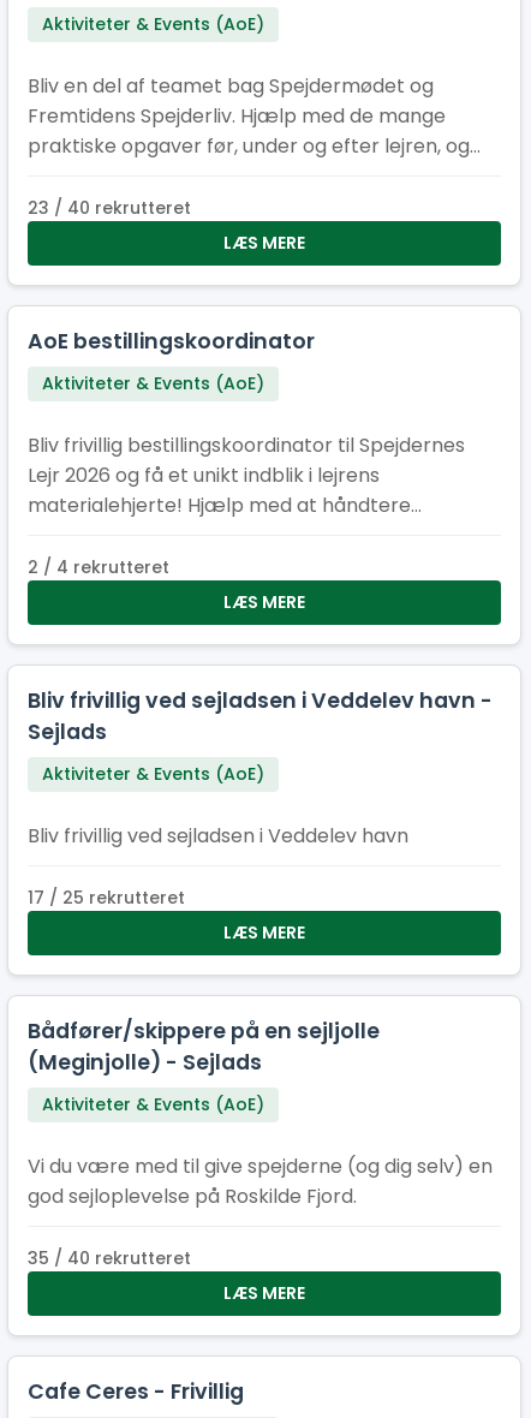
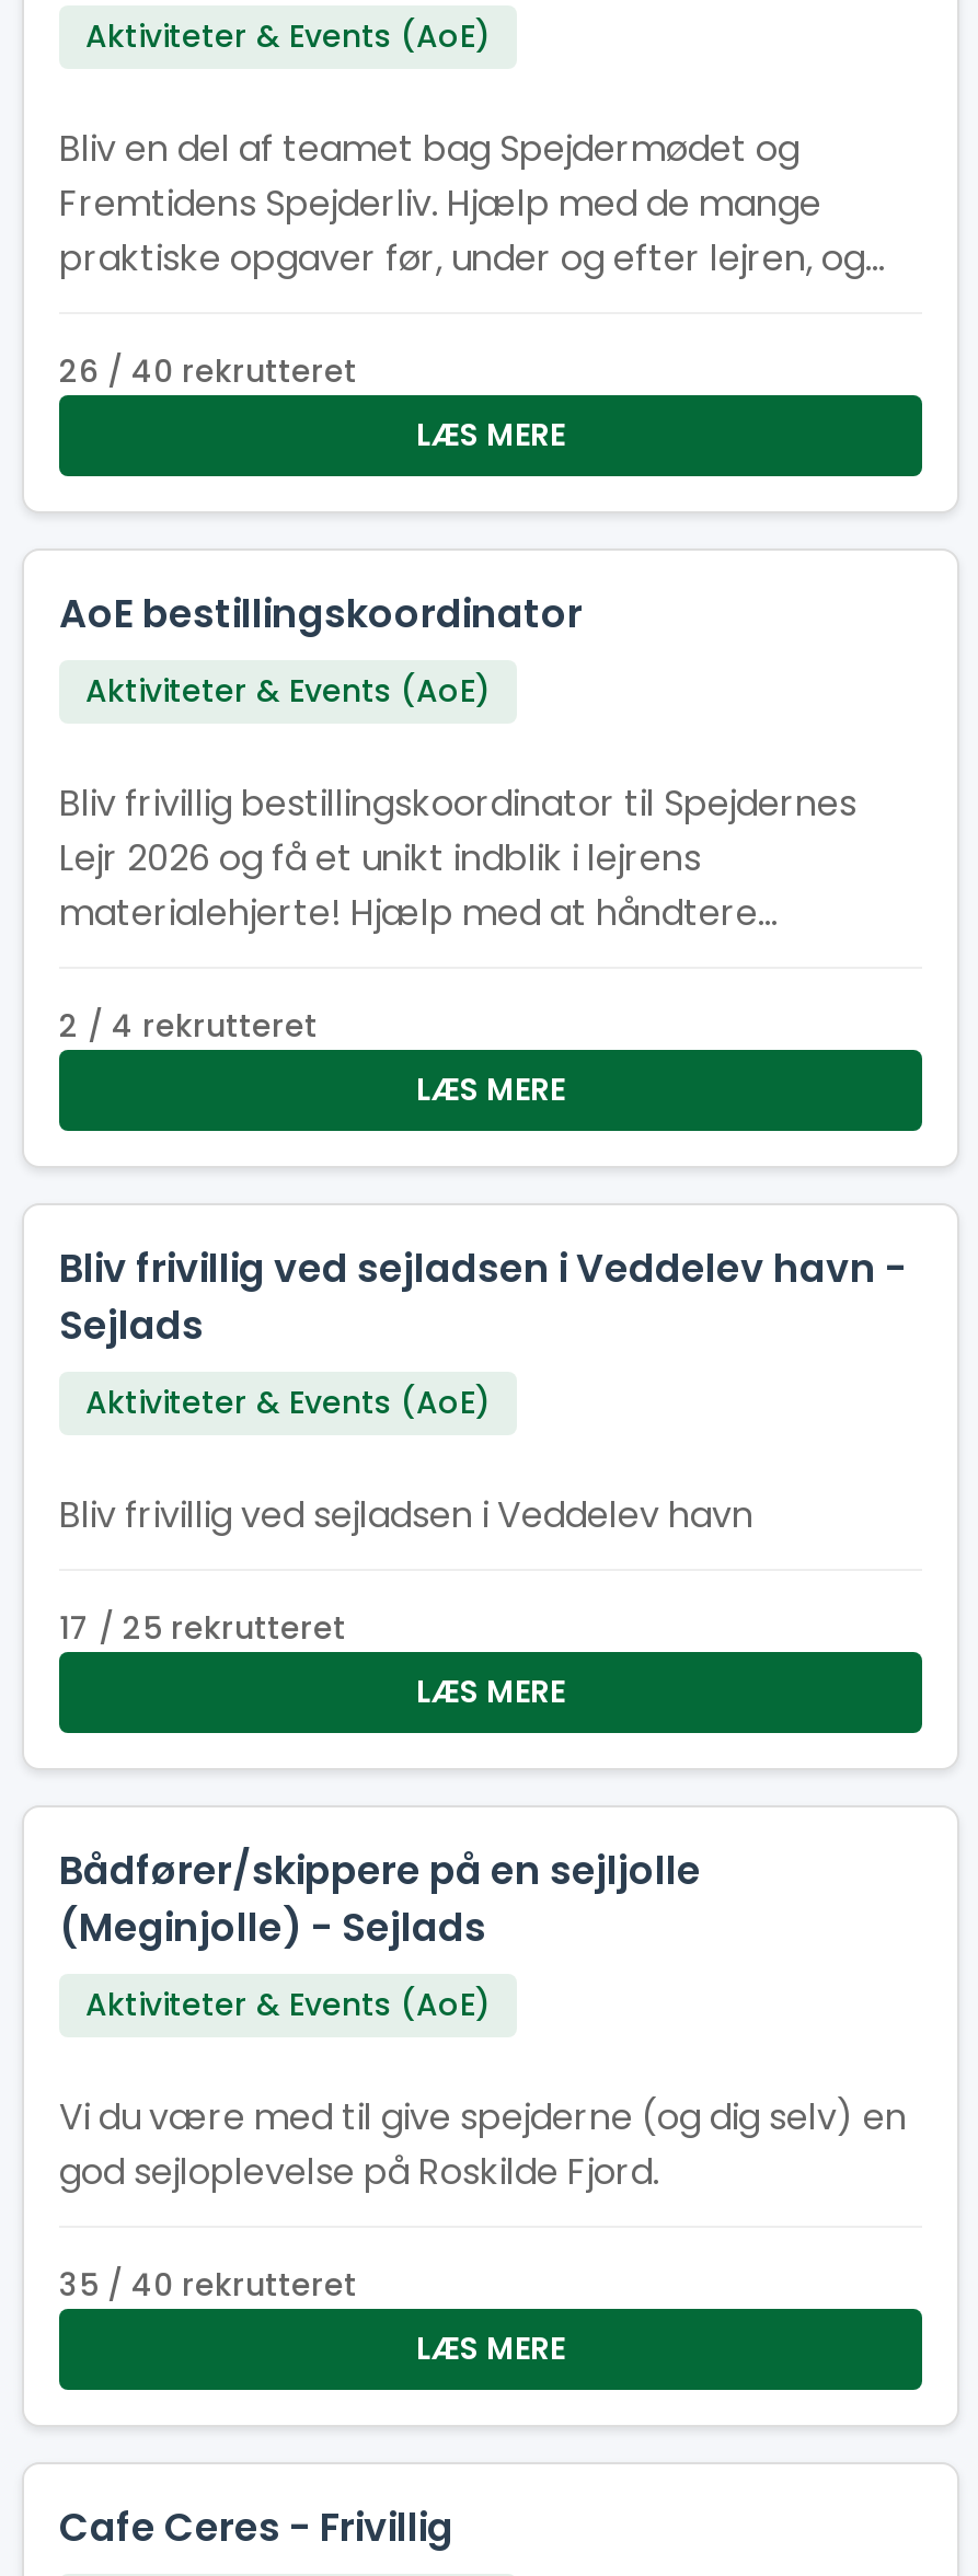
[28,196,191,220] 23 / 40 rekrutteret -> [59,349,357,393] 26 / 40 rekrutteret

